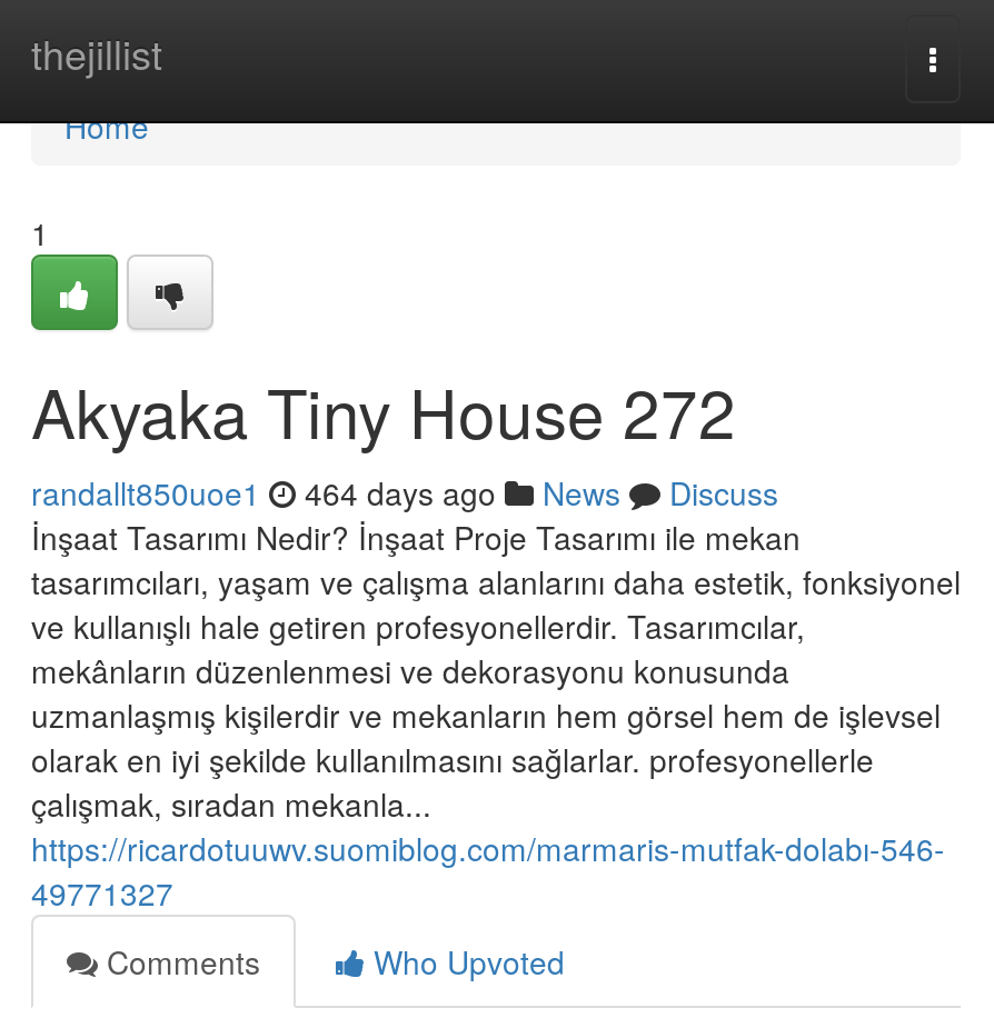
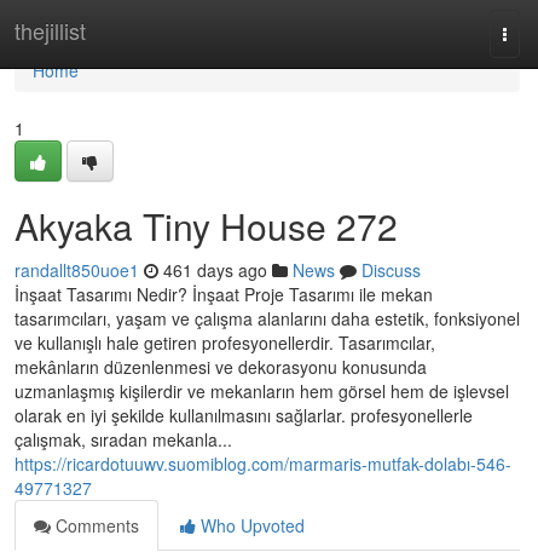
[31,470,778,515] randallt850uoe1 464 days ago News Discuss -> [15,258,421,282] randallt850uoe1 461 days ago News Discuss

